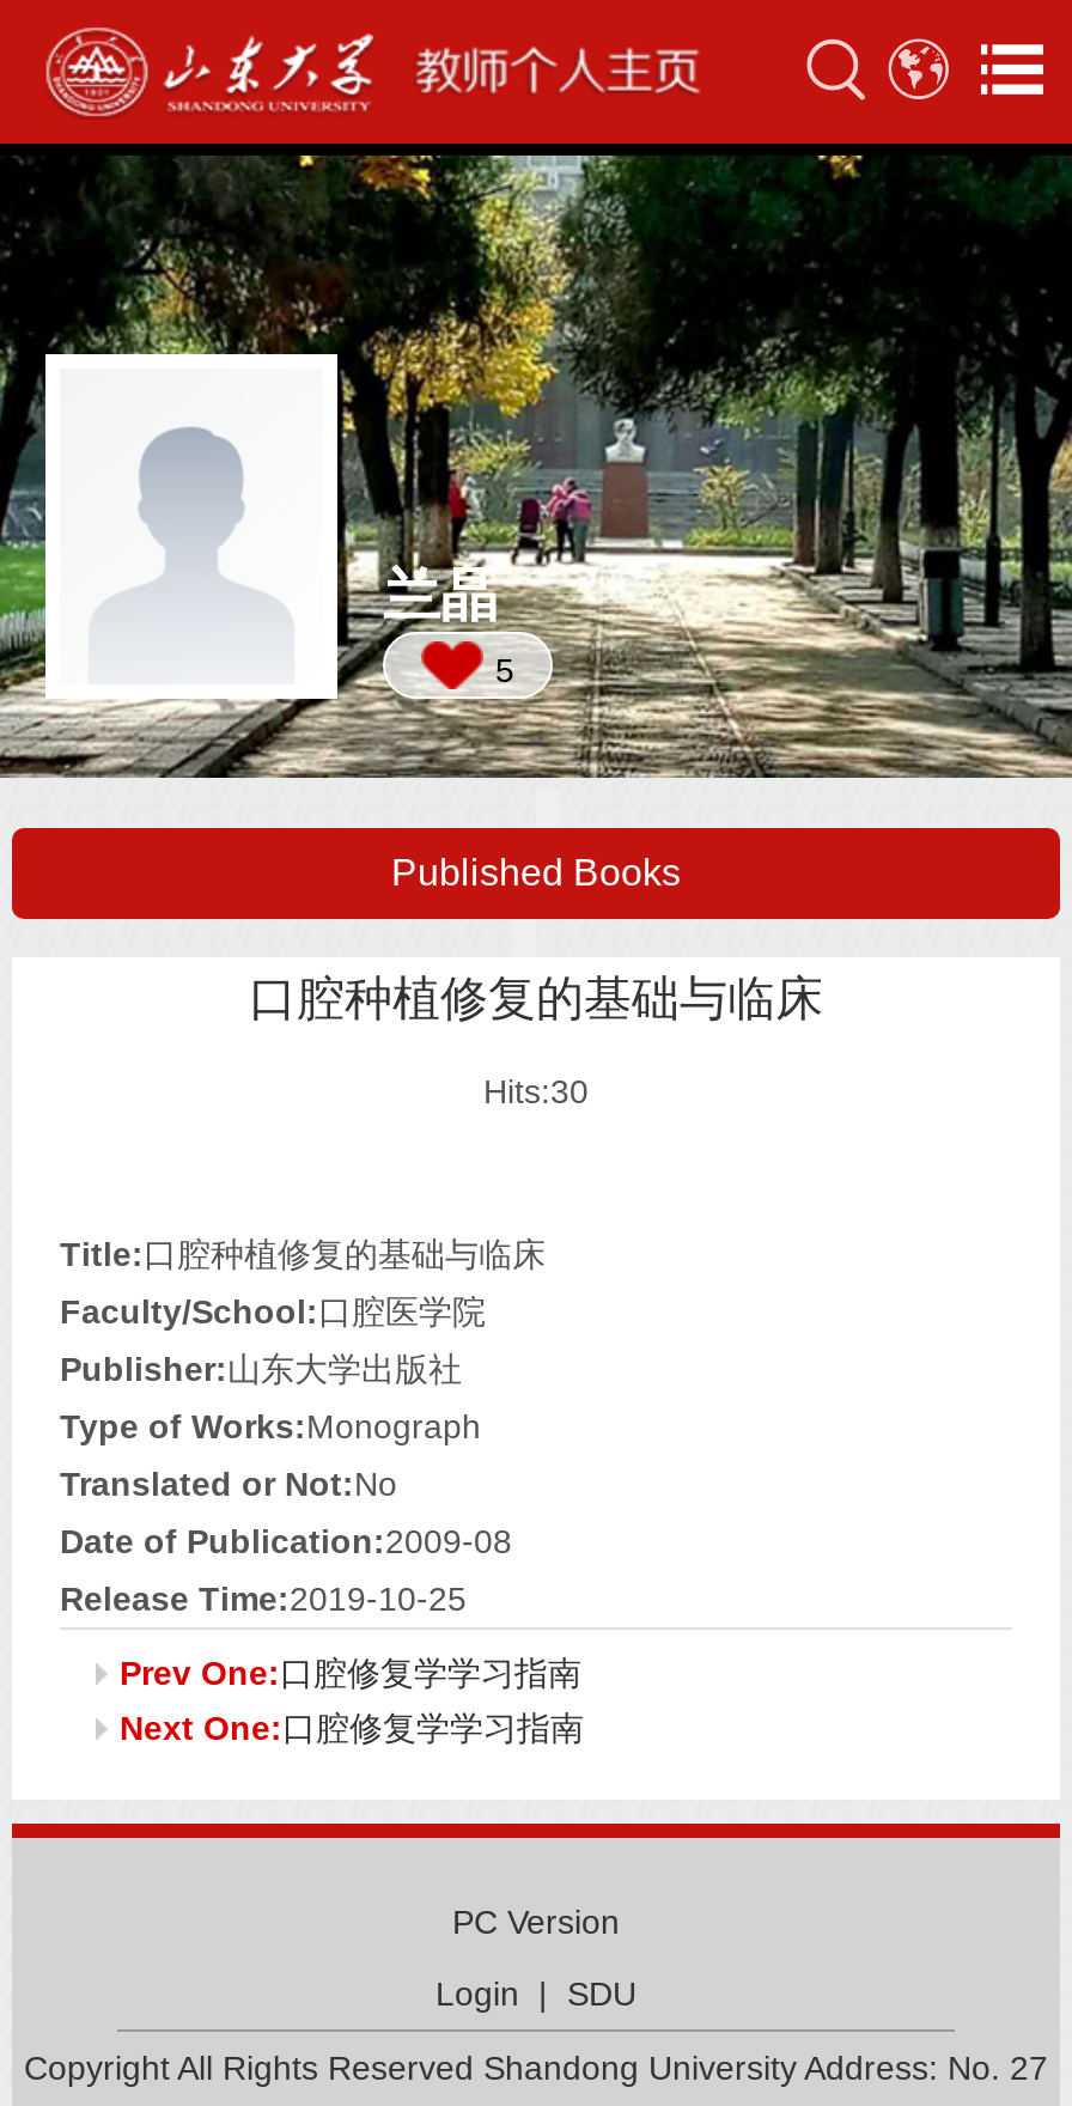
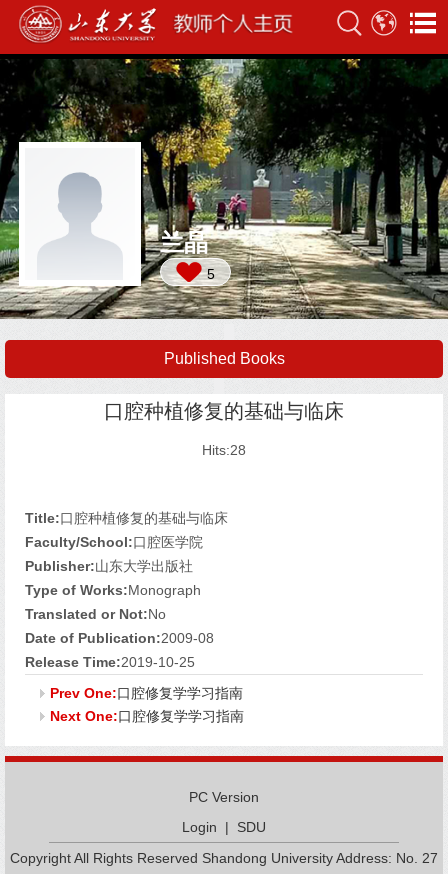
[483,1072,589,1110] Hits:30 -> [202,442,246,458] Hits:28

